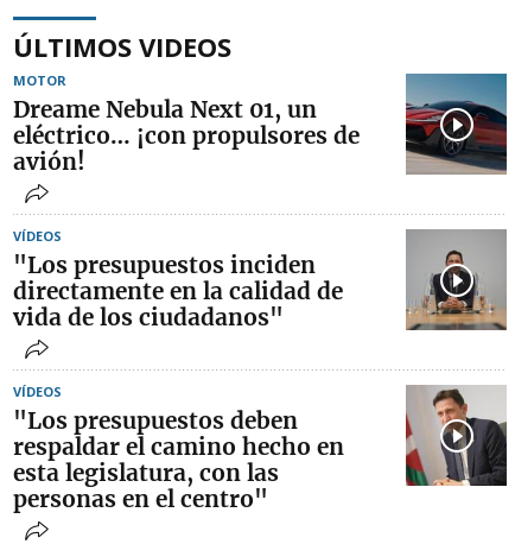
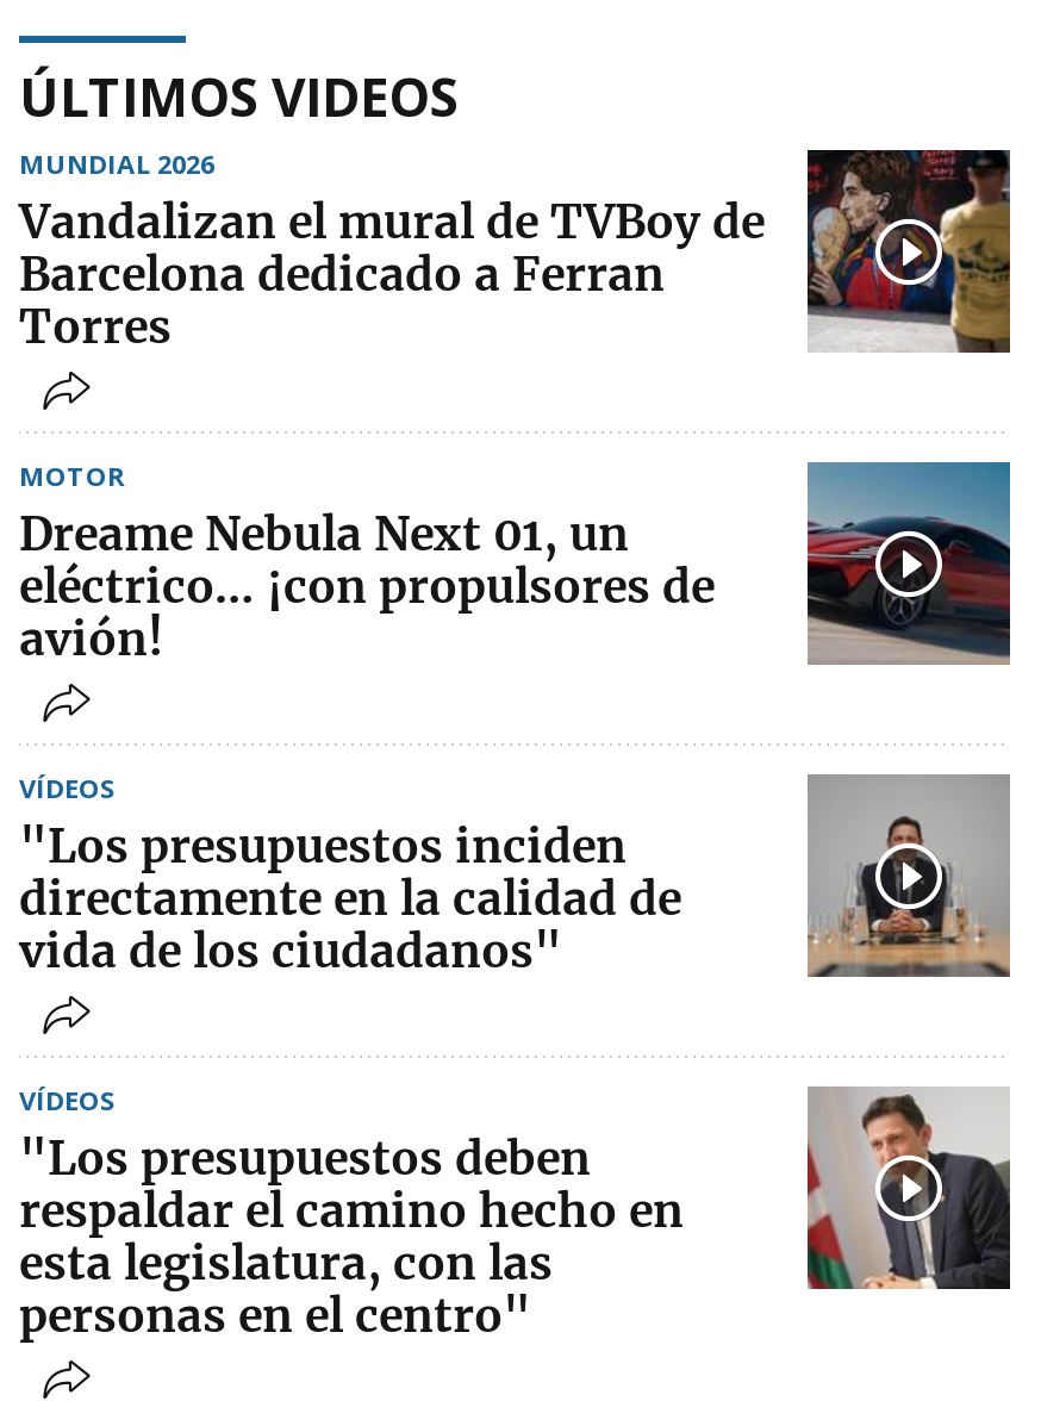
none -> [19,147,1012,356] [image] | MUNDIAL 2026 | Vandalizan el mural de TVBoy de | Barcelona dedicado a Ferran | Torres

